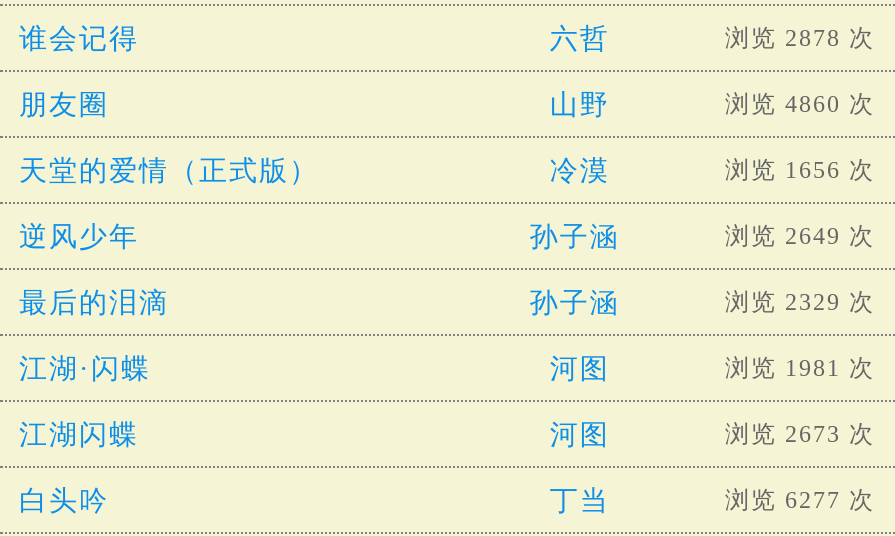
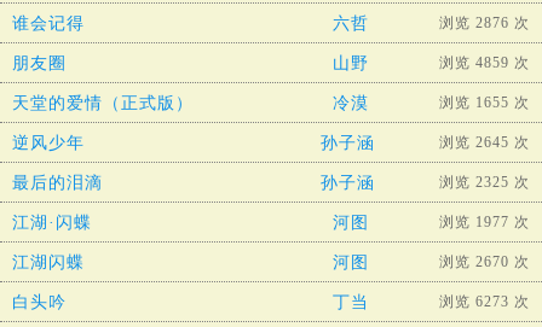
[725,24,875,52] 浏览 2878 次 -> [439,14,530,31] 浏览 2876 次
[725,90,875,118] 浏览 4860 次 -> [439,54,530,71] 浏览 4859 次
[725,156,875,184] 浏览 1656 次 -> [439,94,530,111] 浏览 1655 次
[725,222,875,250] 浏览 2649 次 -> [439,134,530,151] 浏览 2645 次
[725,288,875,316] 浏览 2329 次 -> [439,174,530,191] 浏览 2325 次
[725,354,875,382] 浏览 1981 次 -> [439,214,530,230] 浏览 1977 次
[725,420,875,448] 浏览 2673 次 -> [439,253,530,270] 浏览 2670 次
[725,486,875,514] 浏览 6277 次 -> [439,293,530,310] 浏览 6273 次

